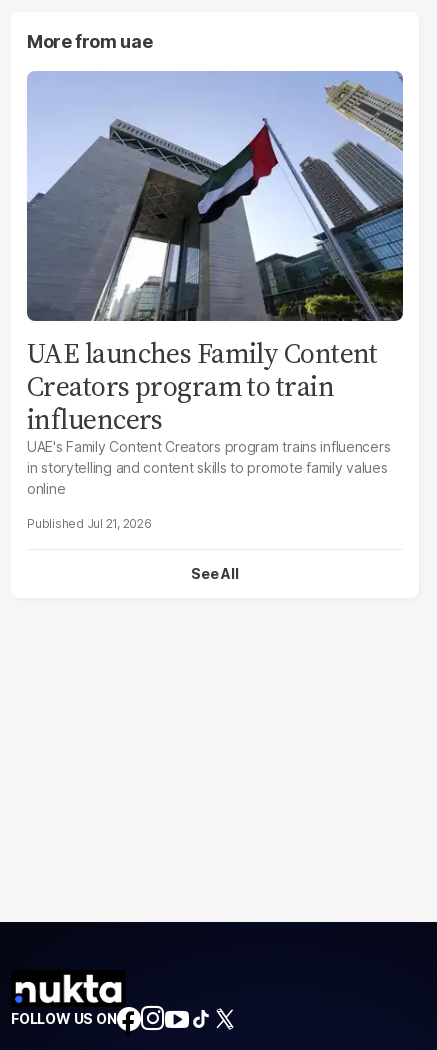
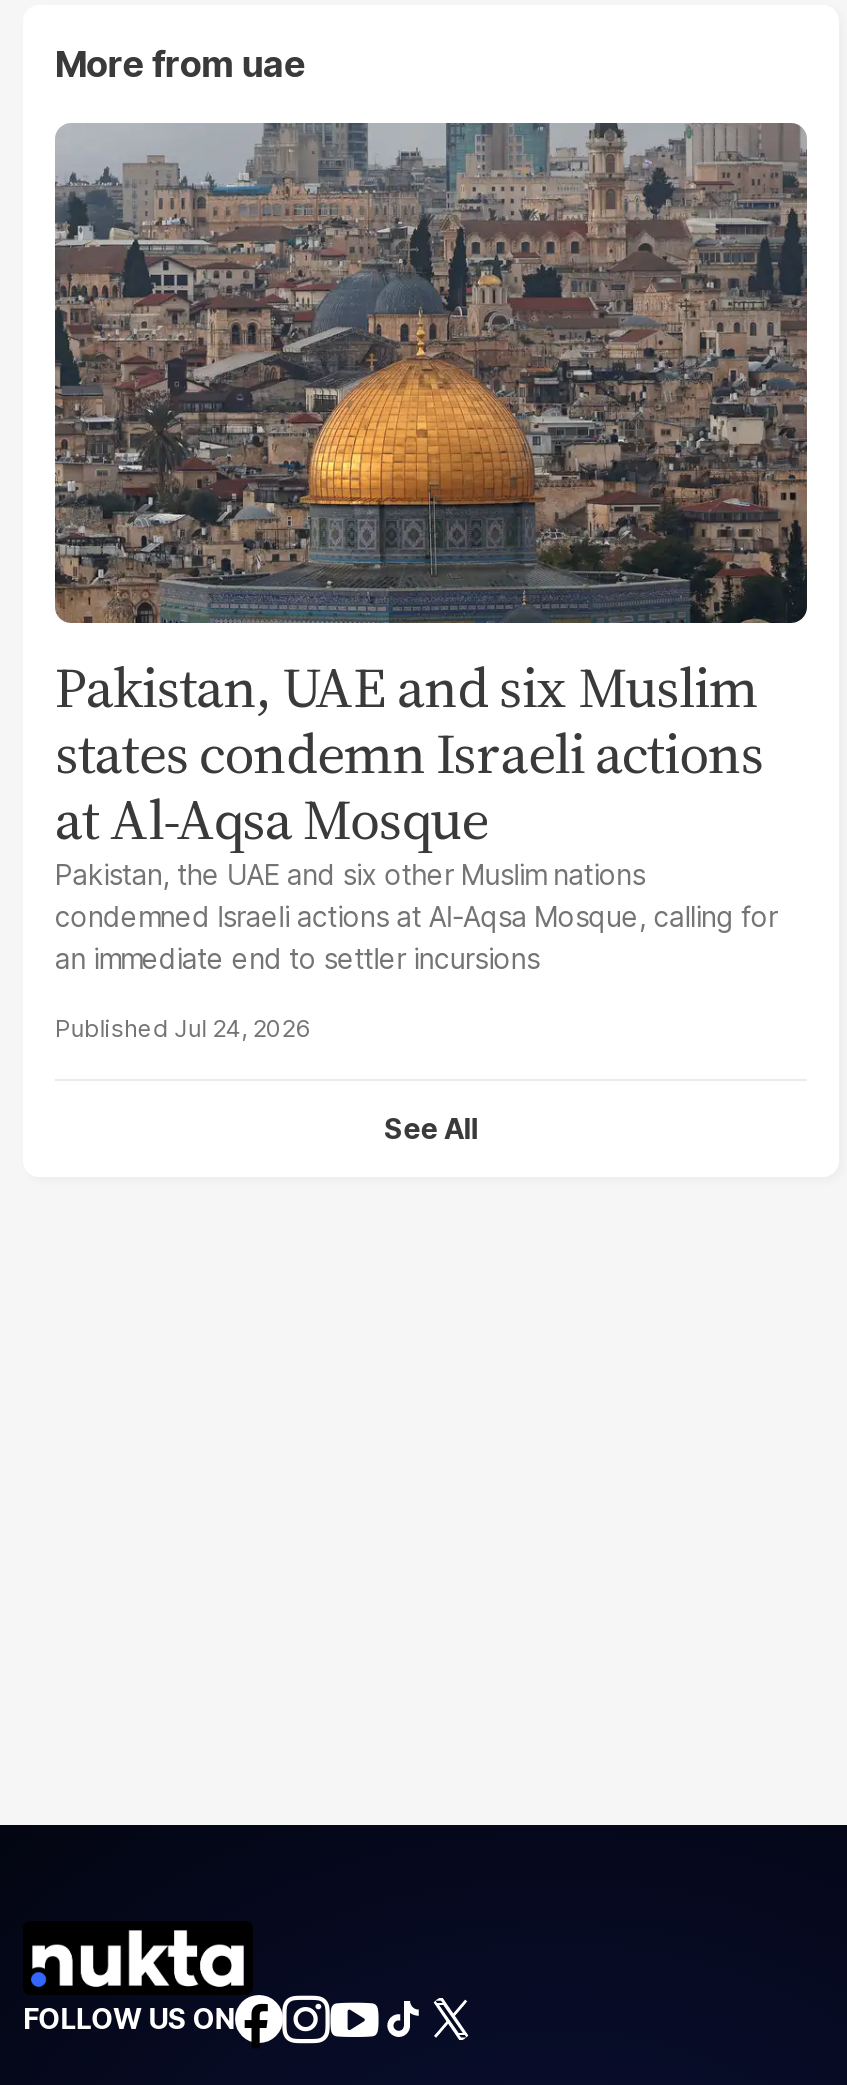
[27,71,404,497] [image] | UAE launches Family Content | Creators program to train | influencers | UAE's Family Content Creators program trains influencers | in storytelling and content skills to promote family values | online -> [53,121,809,975] [image] | Pakistan, UAE and six Muslim | states condemn Israeli actions | at Al-Aqsa Mosque | Pakistan, the UAE and six other Muslim nations | condemned Israeli actions at Al-Aqsa Mosque, calling for | an immediate end to settler incursions
[87,516,152,531] Jul 21, 2026 -> [174,1013,310,1043] Jul 24, 2026

